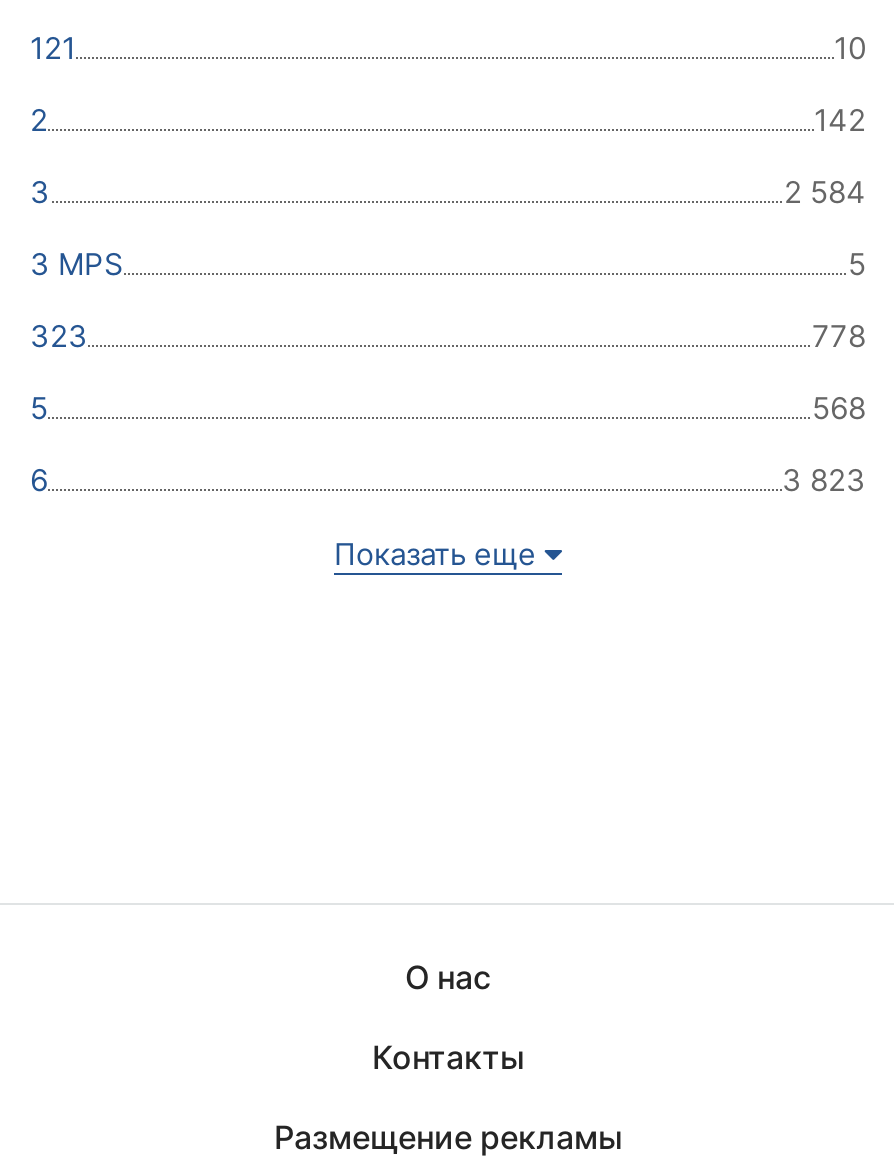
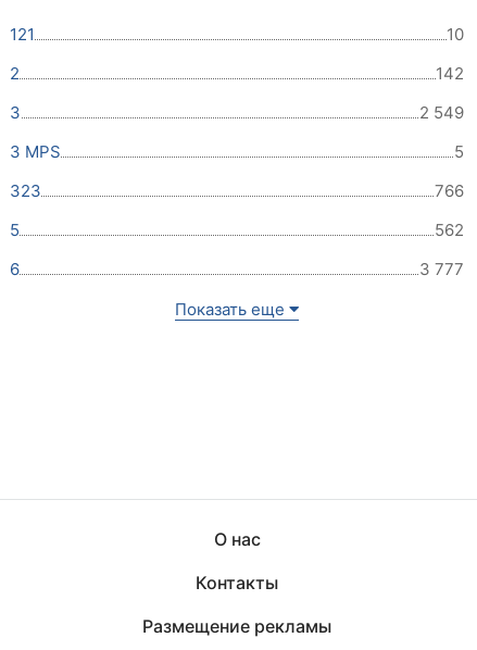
[784,173,866,211] 2 584 -> [419,102,464,123] 2 549
[812,317,866,355] 778 -> [435,181,464,201] 766
[812,389,866,427] 568 -> [435,220,464,240] 562
[782,461,866,499] 3 823 -> [419,259,464,280] 3 777

